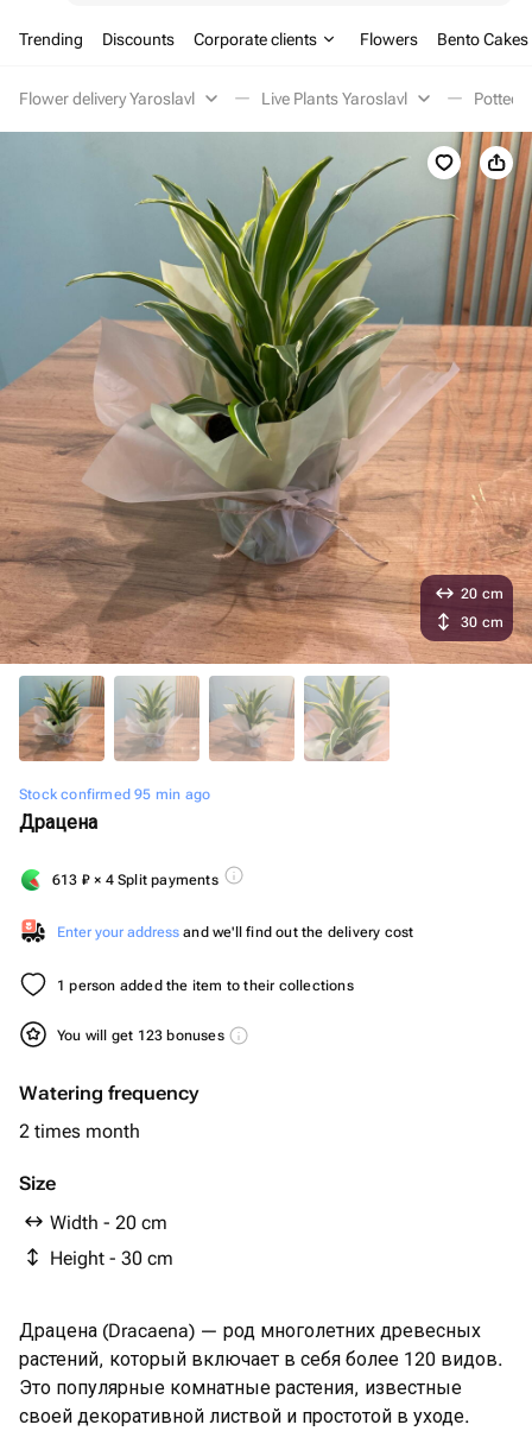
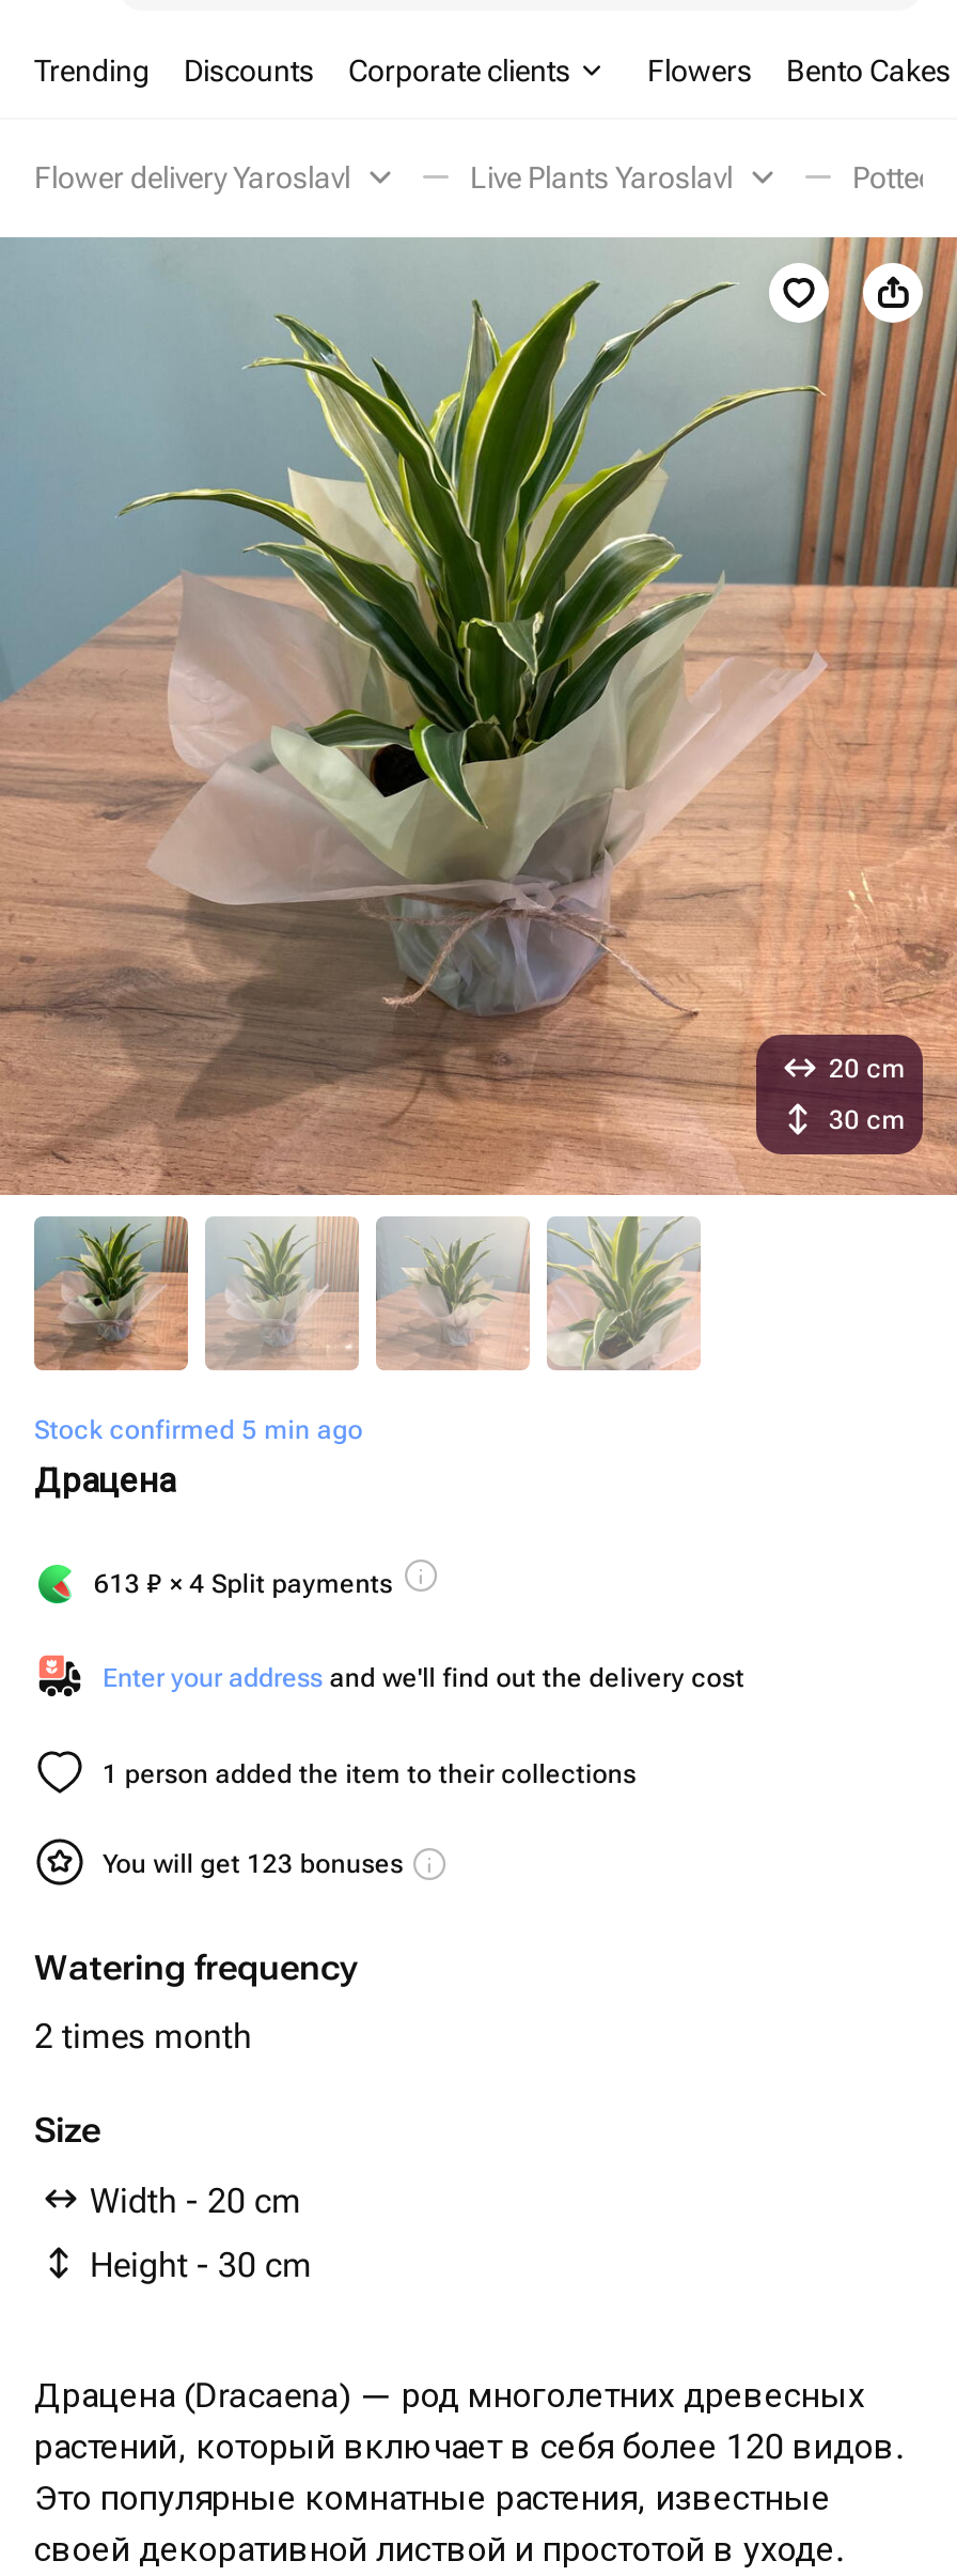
[19,786,210,803] Stock confirmed 95 min ago -> [34,1415,363,1445] Stock confirmed 5 min ago

